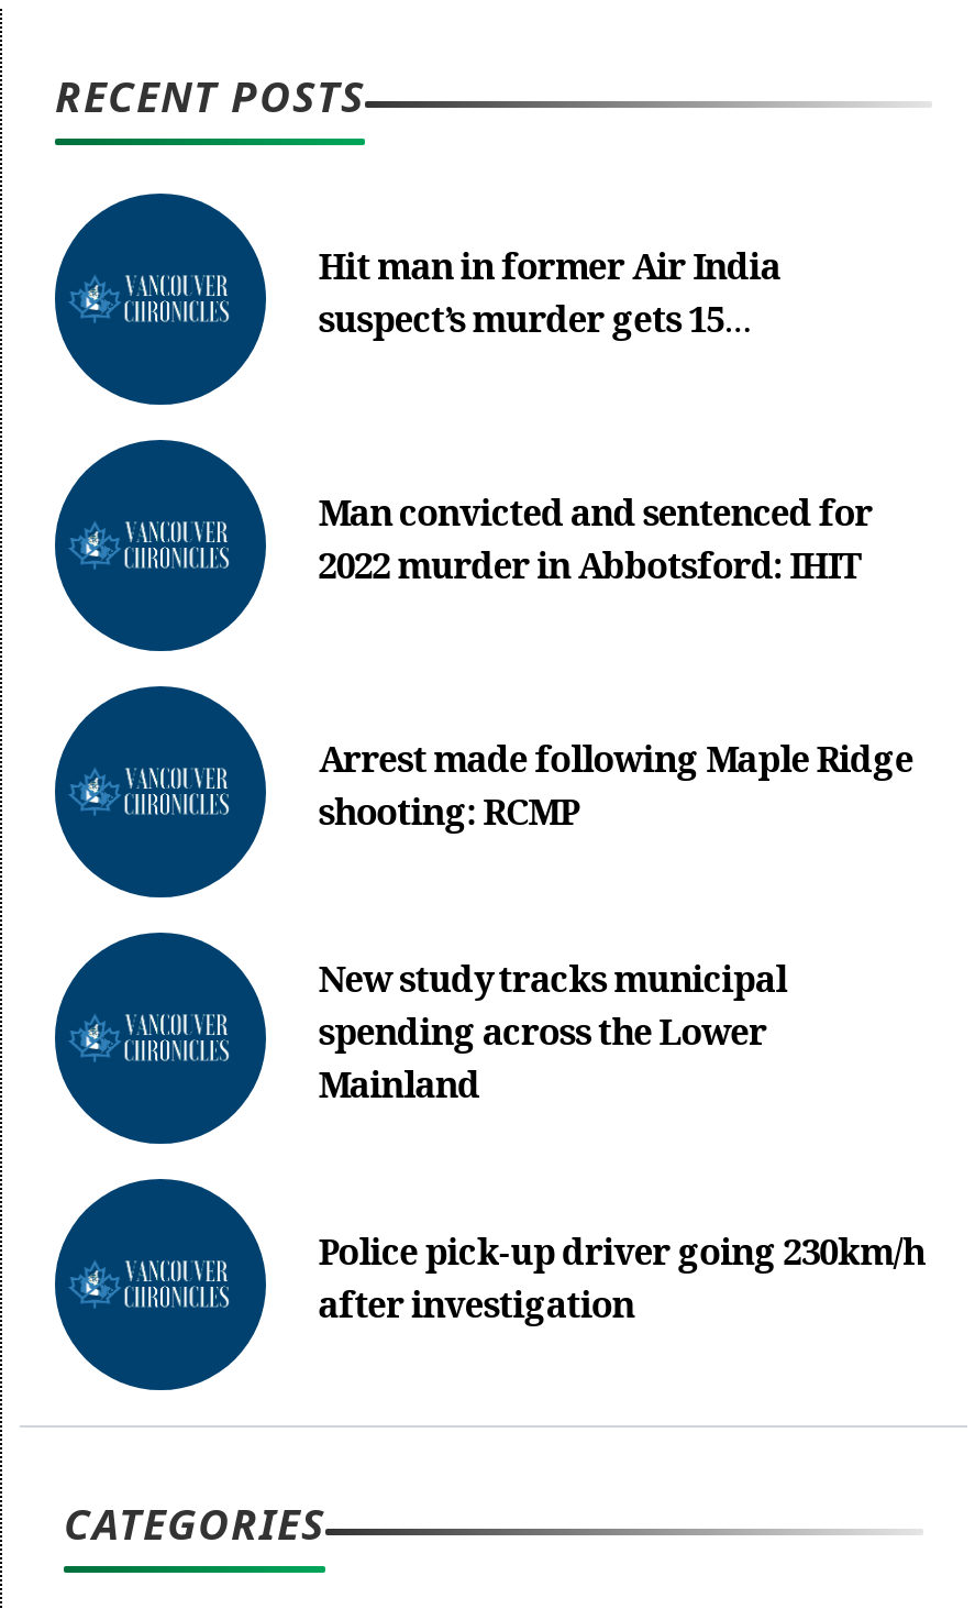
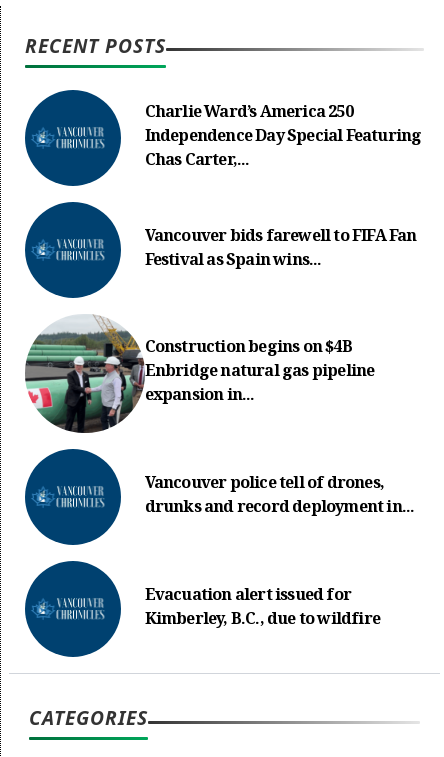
[318,241,781,353] Hit man in former Air India | suspect’s murder gets 15... -> [145,100,421,175] Charlie Ward’s America 250 | Independence Day Special Featuring | Chas Carter,...
[318,487,873,600] Man convicted and sentenced for | 2022 murder in Abbotsford: IHIT -> [145,224,417,275] Vancouver bids farewell to FIFA Fan | Festival as Spain wins...
[53,684,913,900] [image] | Arrest made following Maple Ridge | shooting: RCMP -> [25,314,374,434] [image] | Construction begins on $4B | Enbridge natural gas pipeline | expansion in...
[318,954,787,1119] New study tracks municipal | spending across the Lower | Mainland -> [145,471,414,522] Vancouver police tell of drones, | drunks and record deployment in...
[318,1226,925,1339] Police pick-up driver going 230km/h | after investigation -> [145,583,380,634] Evacuation alert issued for | Kimberley, B.C., due to wildfire

